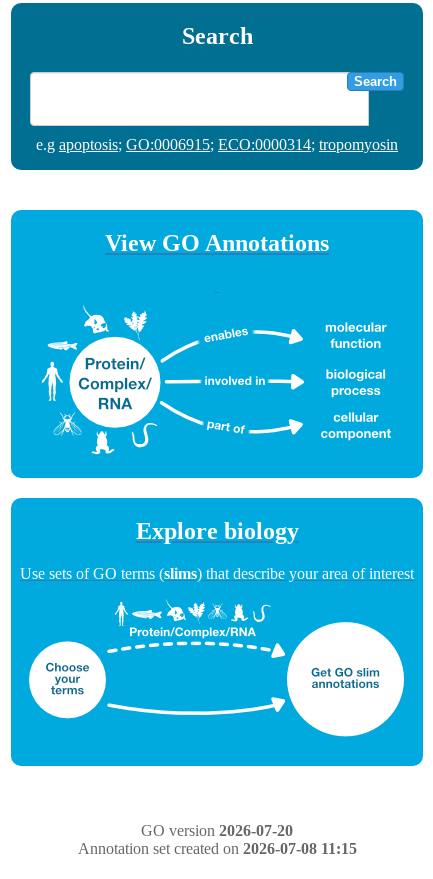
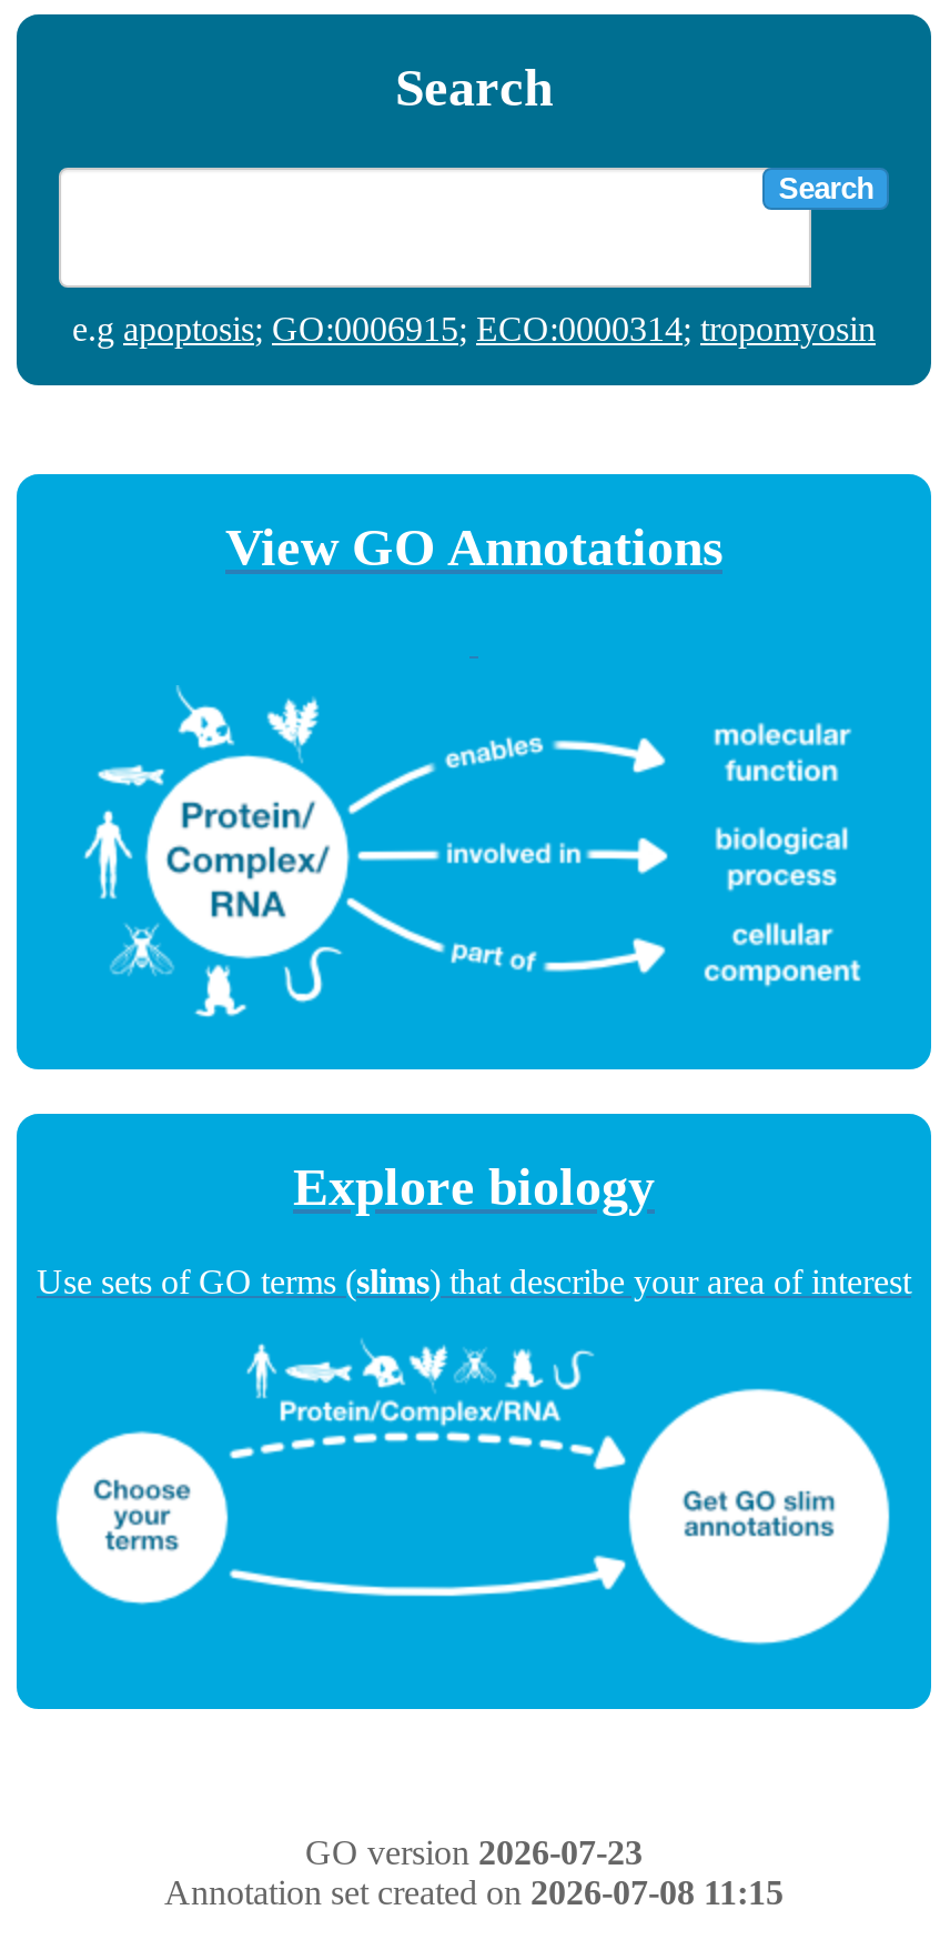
[141,822,293,839] GO version 2026-07-20 -> [305,1833,643,1871] GO version 2026-07-23

